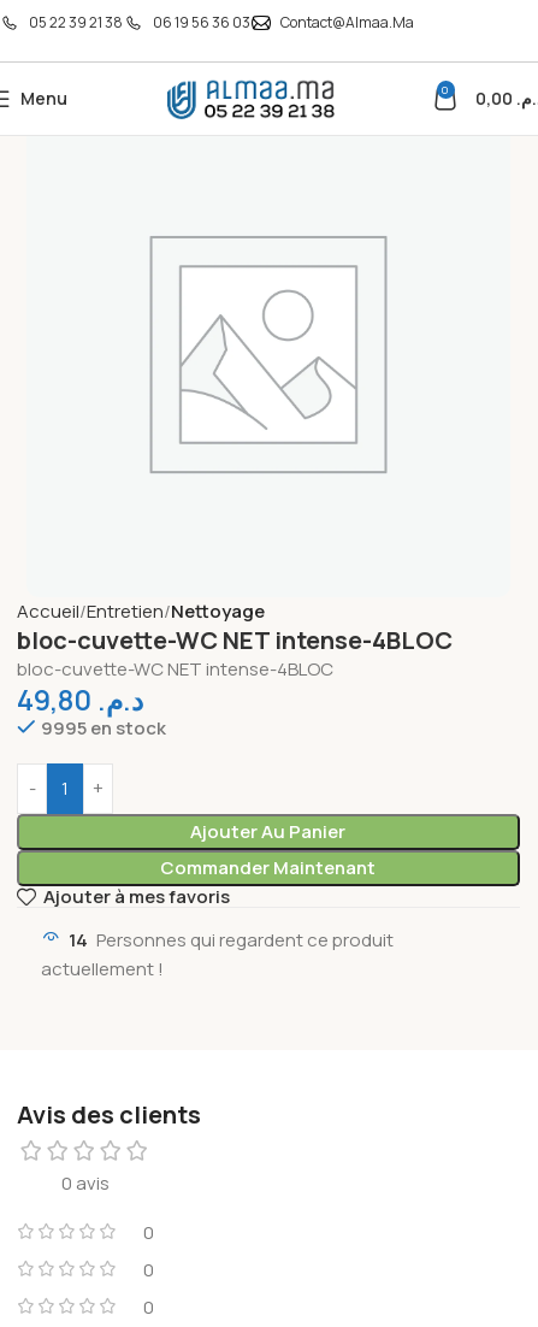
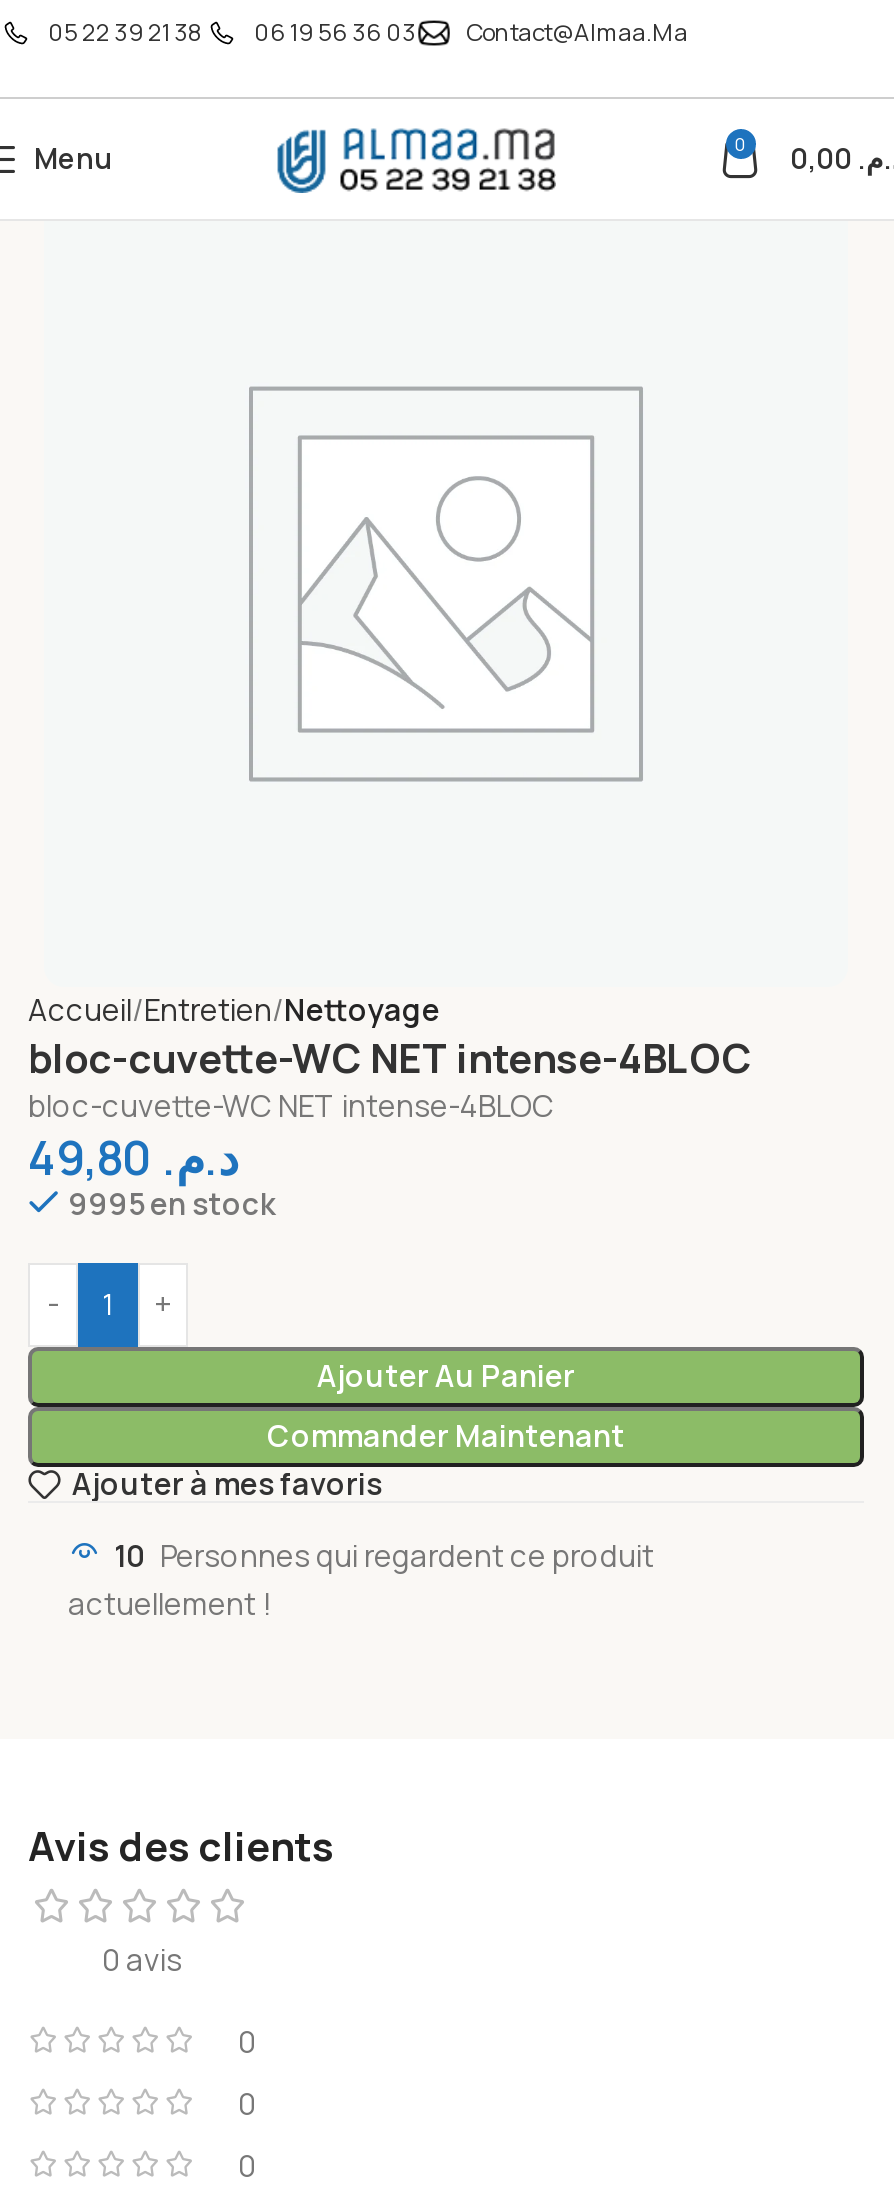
[69,927,394,952] 14 Personnes qui regardent ce produit -> [114,1535,654,1577] 10 Personnes qui regardent ce produit

